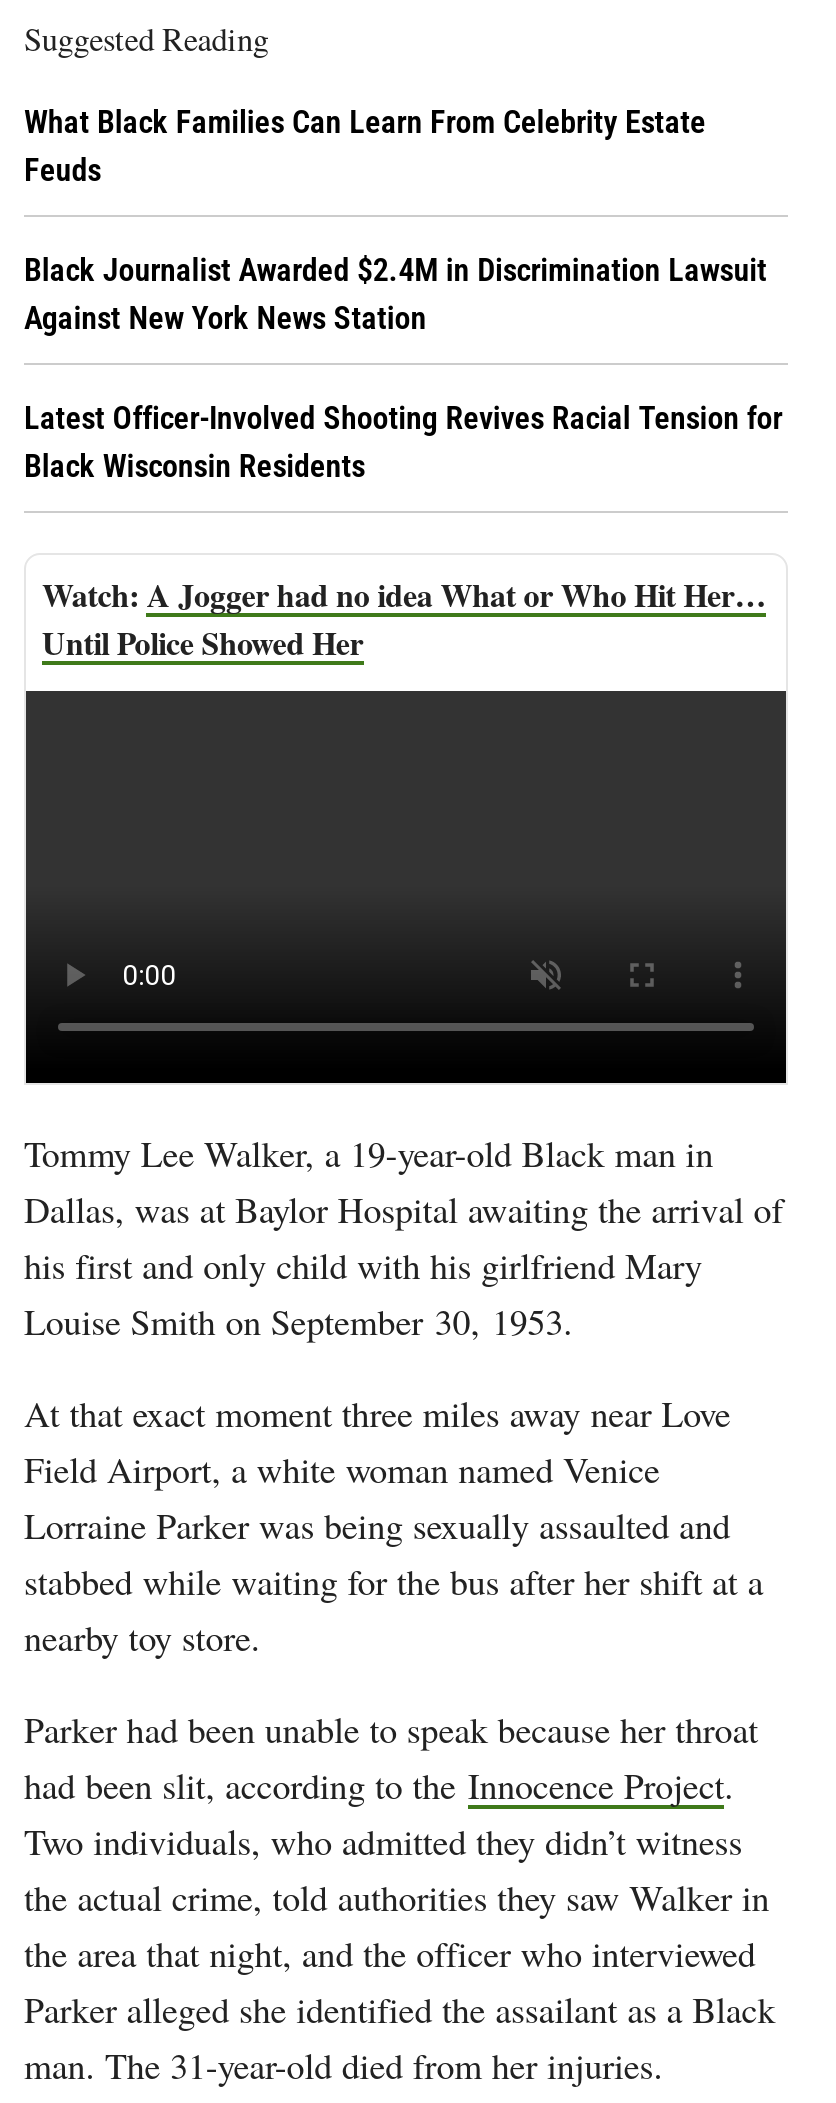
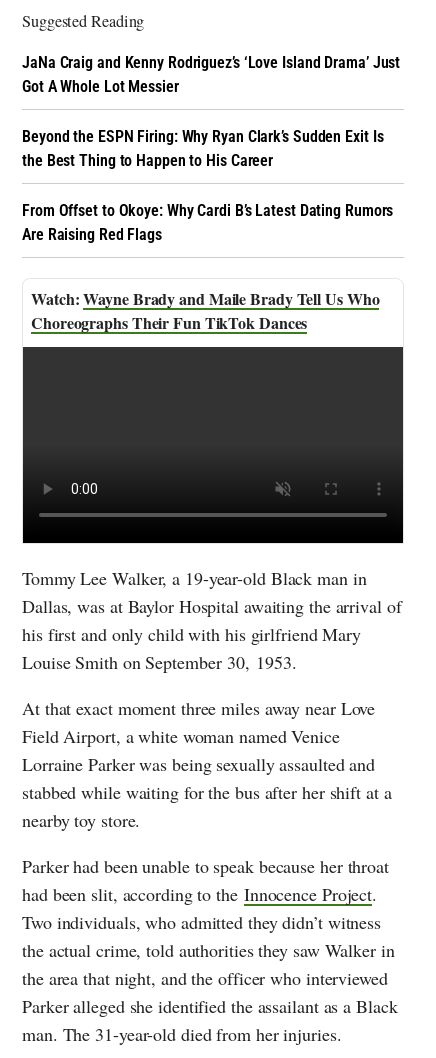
[24,103,706,189] What Black Families Can Learn From Celebrity Estate | Feuds -> [22,53,400,96] JaNa Craig and Kenny Rodriguez’s ‘Love Island Drama’ Just | Got A Whole Lot Messier
[24,251,767,337] Black Journalist Awarded $2.4M in Discrimination Lawsuit | Against New York News Station -> [22,127,383,170] Beyond the ESPN Firing: Why Ryan Clark’s Sudden Exit Is | the Best Thing to Happen to His Career
[24,399,782,485] Latest Officer-Involved Shooting Revives Racial Tension for | Black Wisconsin Residents -> [22,201,393,244] From Offset to Okoye: Why Cardi B’s Latest Dating Rumors | Are Raising Red Flags
[42,571,766,665] A Jogger had no idea What or Who Hit Her… | Until Police Showed Her -> [31,287,379,334] Wayne Brady and Maile Brady Tell Us Who | Choreographs Their Fun TikTok Dances

